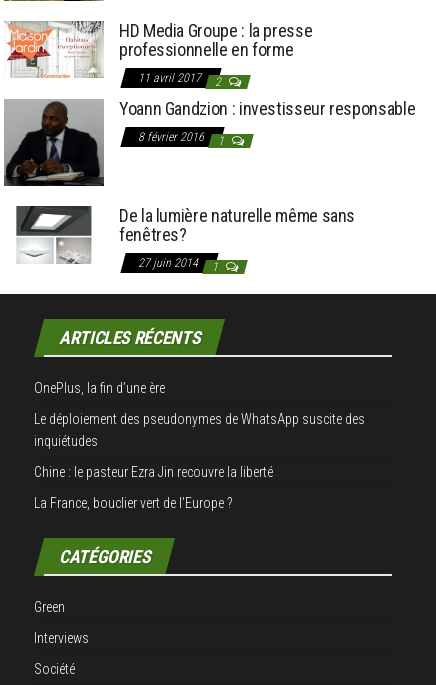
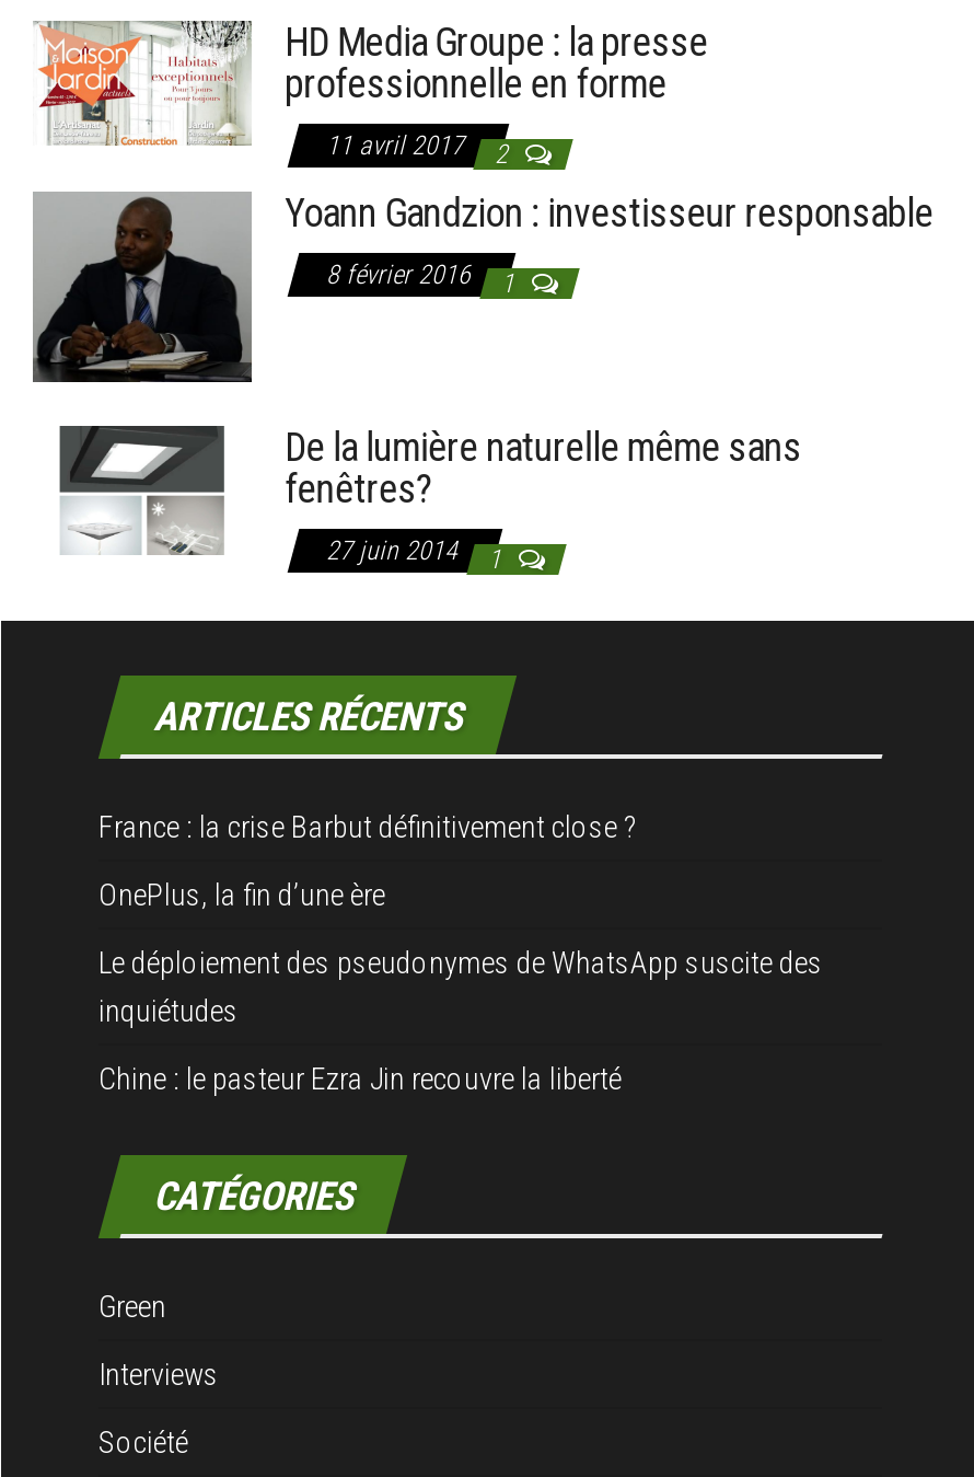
none -> [98,809,635,844] France : la crise Barbut définitivement close ?
moved [34,380,365,480] -> [98,877,823,1096]: OnePlus, la fin d’une ère | Le déploiement des pseudonymes de WhatsApp suscite des | inquiétudes | Chine : le pasteur Ezra Jin recouvre la liberté
[34,495,232,511] La France, bouclier vert de l’Europe ? -> none

